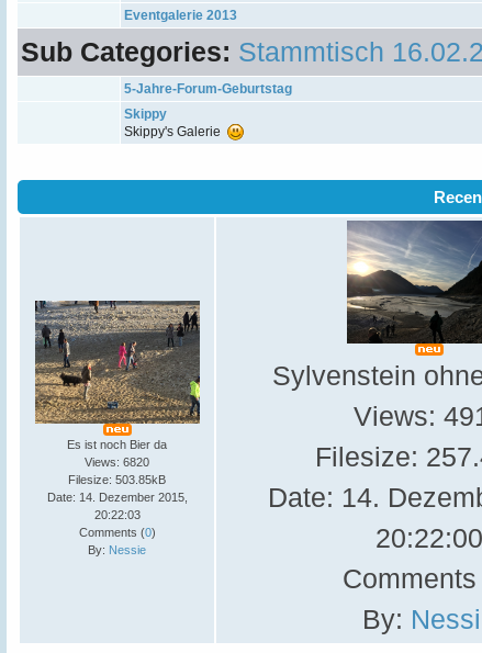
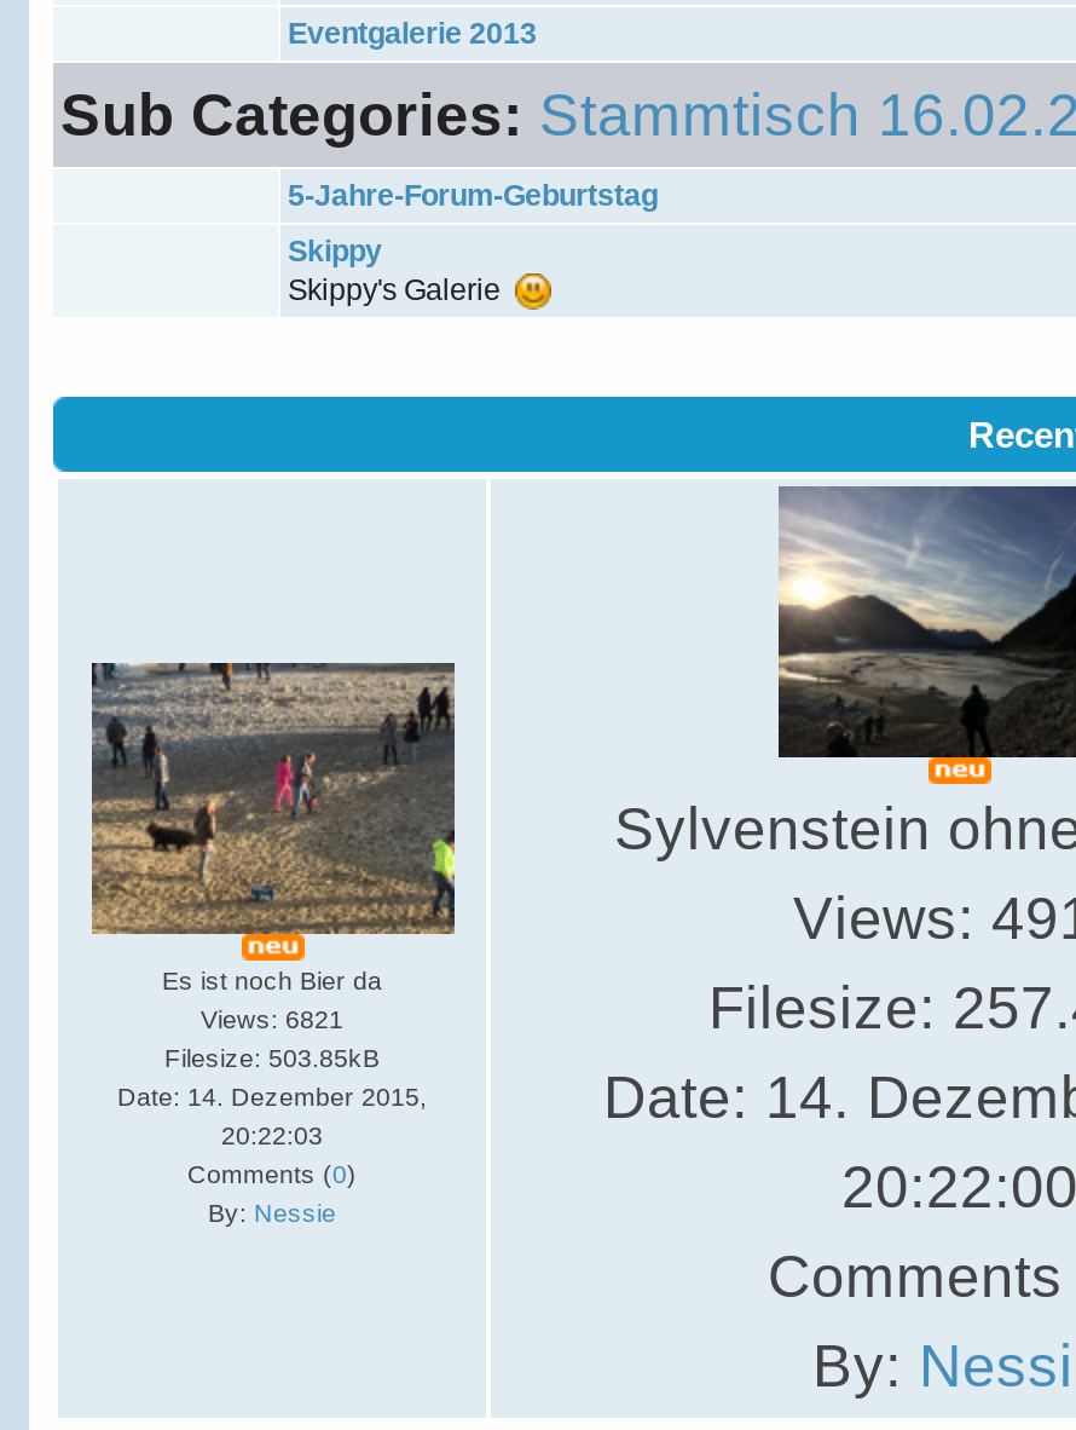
[85,455,149,468] Views: 6820 -> [201,1003,343,1032] Views: 6821

